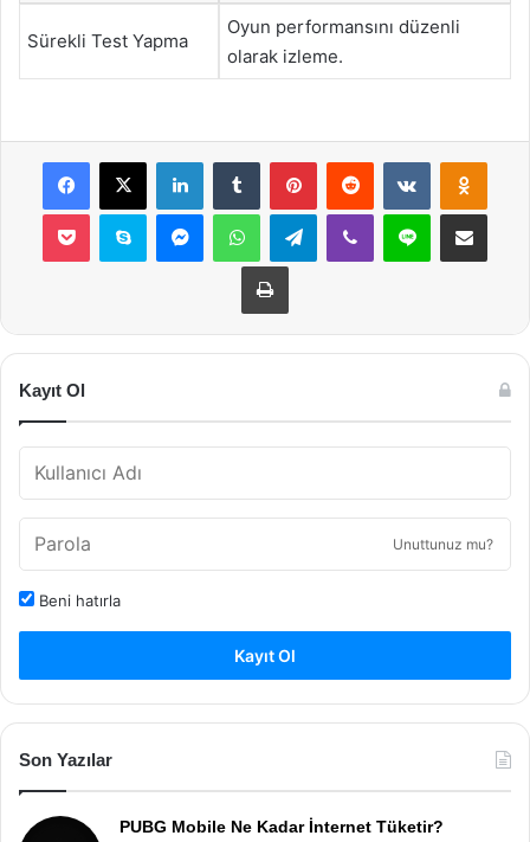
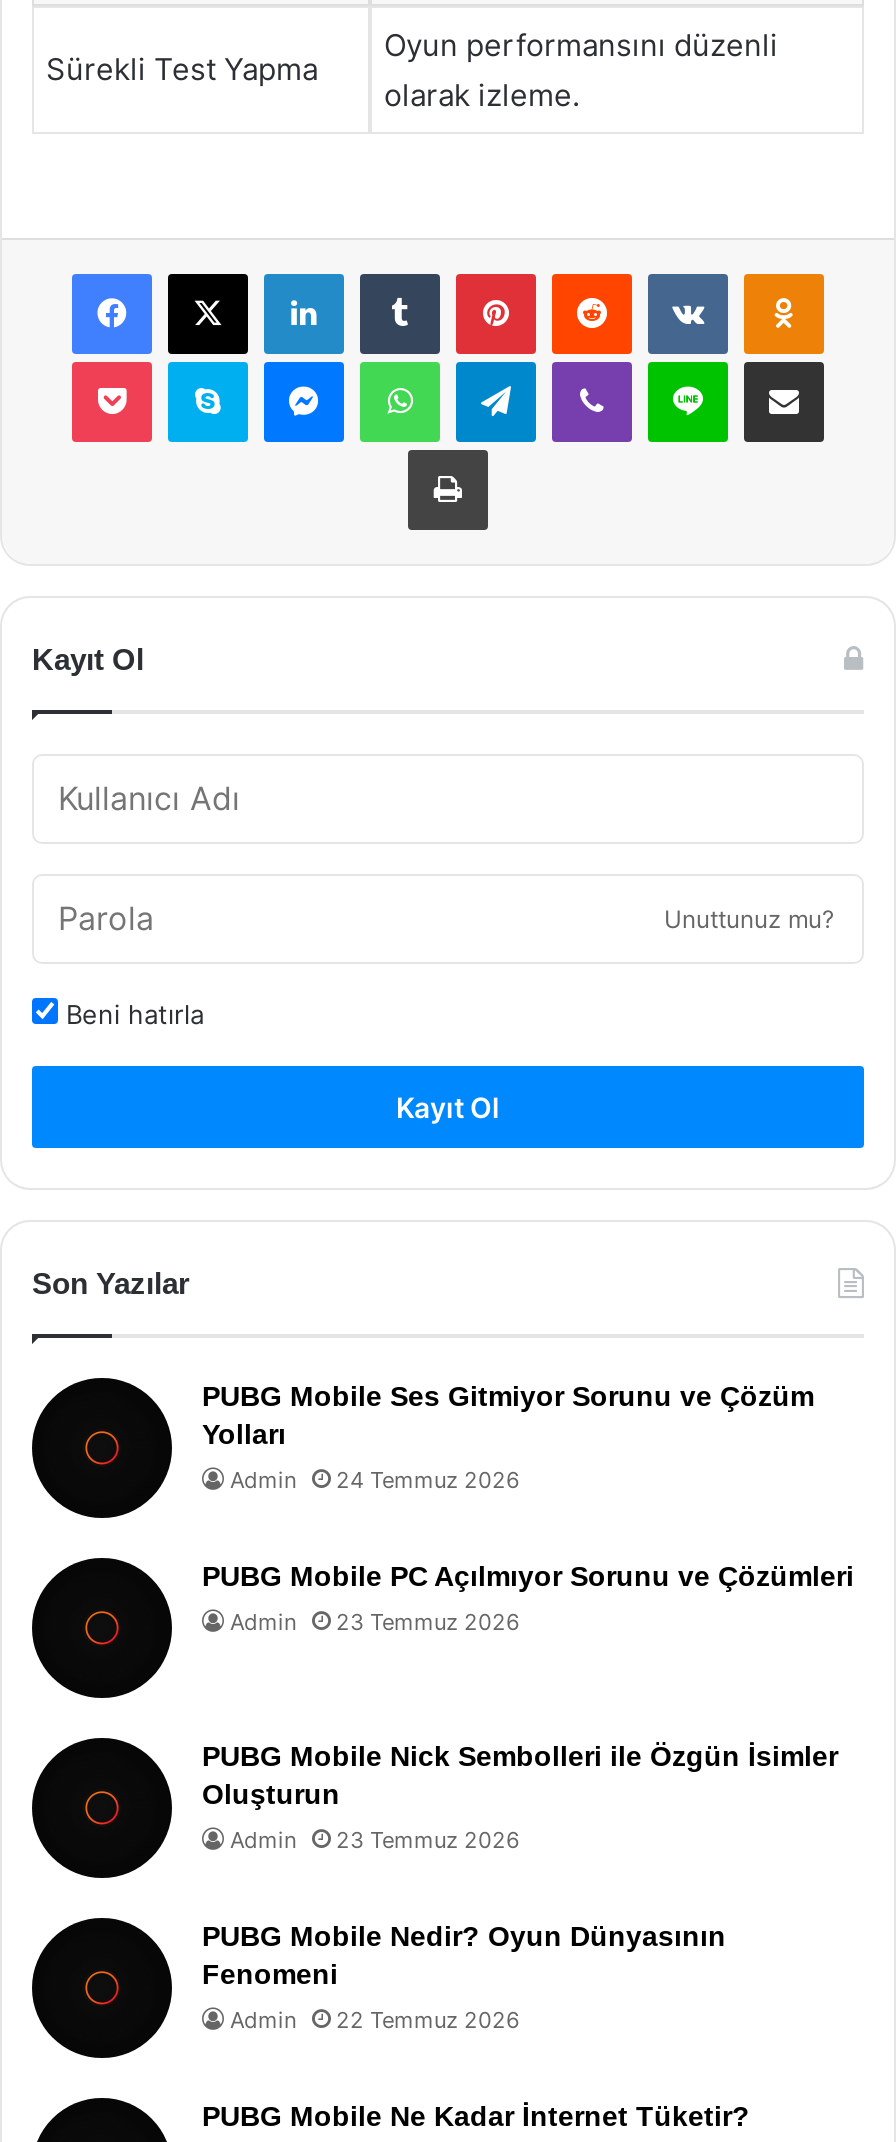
none -> [30,1380,854,1636] [image] | PUBG Mobile Ses Gitmiyor Sorunu ve Çözüm | Yolları | Admin | 24 Temmuz 2026 | PUBG Mobile PC Açılmıyor Sorunu ve Çözümleri | Admin | 23 Temmuz 2026
none -> [30,1556,838,2034] [image] | PUBG Mobile Nick Sembolleri ile Özgün İsimler | Oluşturun | Admin | 23 Temmuz 2026 | PUBG Mobile Nedir? Oyun Dünyasının | Fenomeni | Admin | 22 Temmuz 2026
none -> [30,1718,174,1880] [image]
none -> [30,1916,174,2058] [image]

